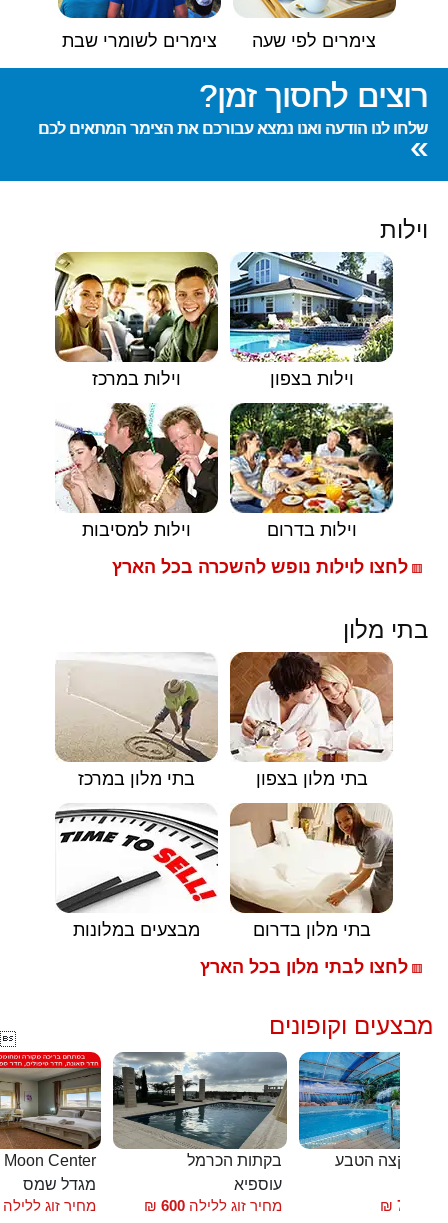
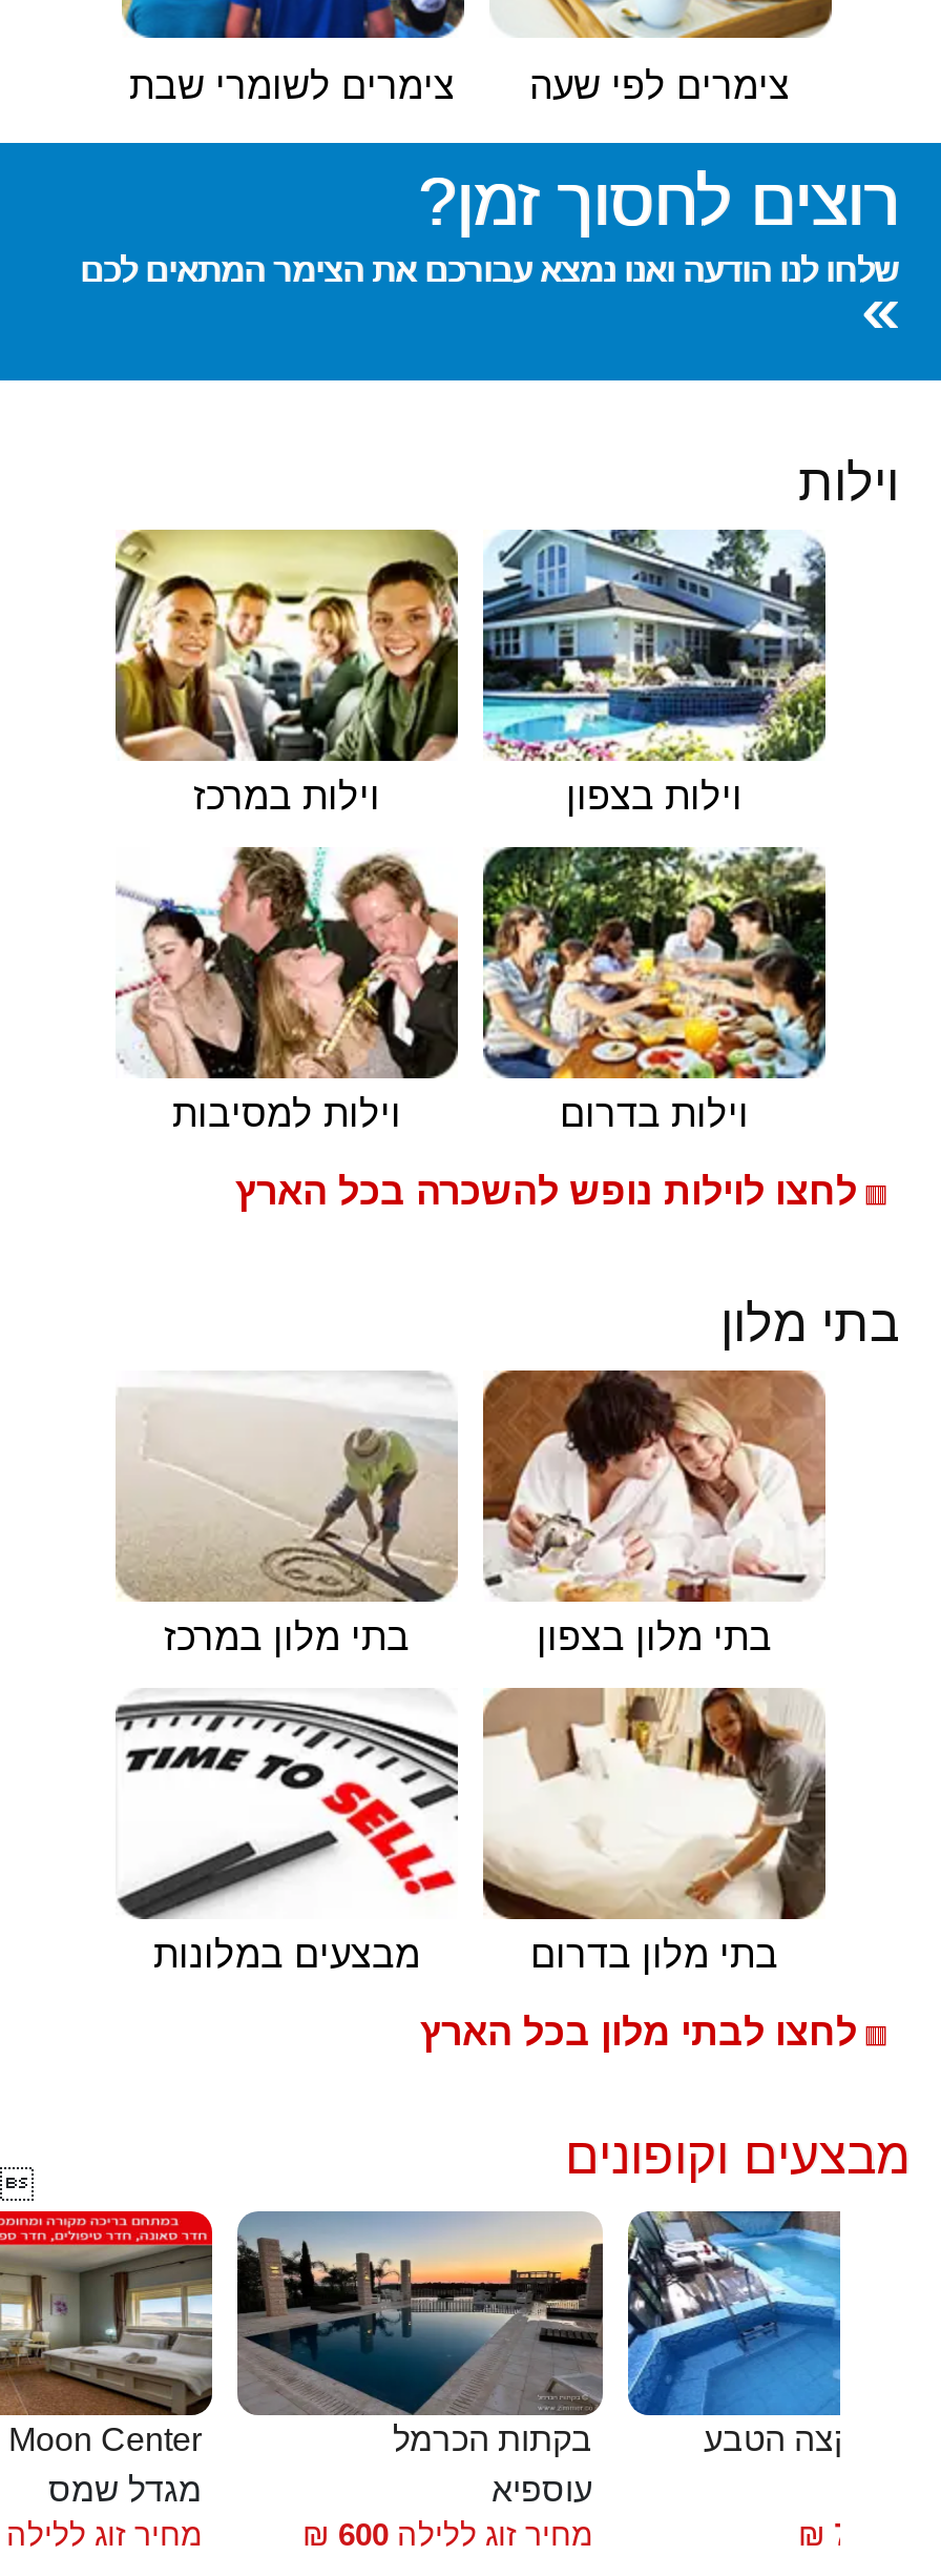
[113,1052,288,1149] [image] -> [237,2209,603,2415] [image]
[298,1051,401,1150] [image] -> [626,2209,842,2417] [image]

